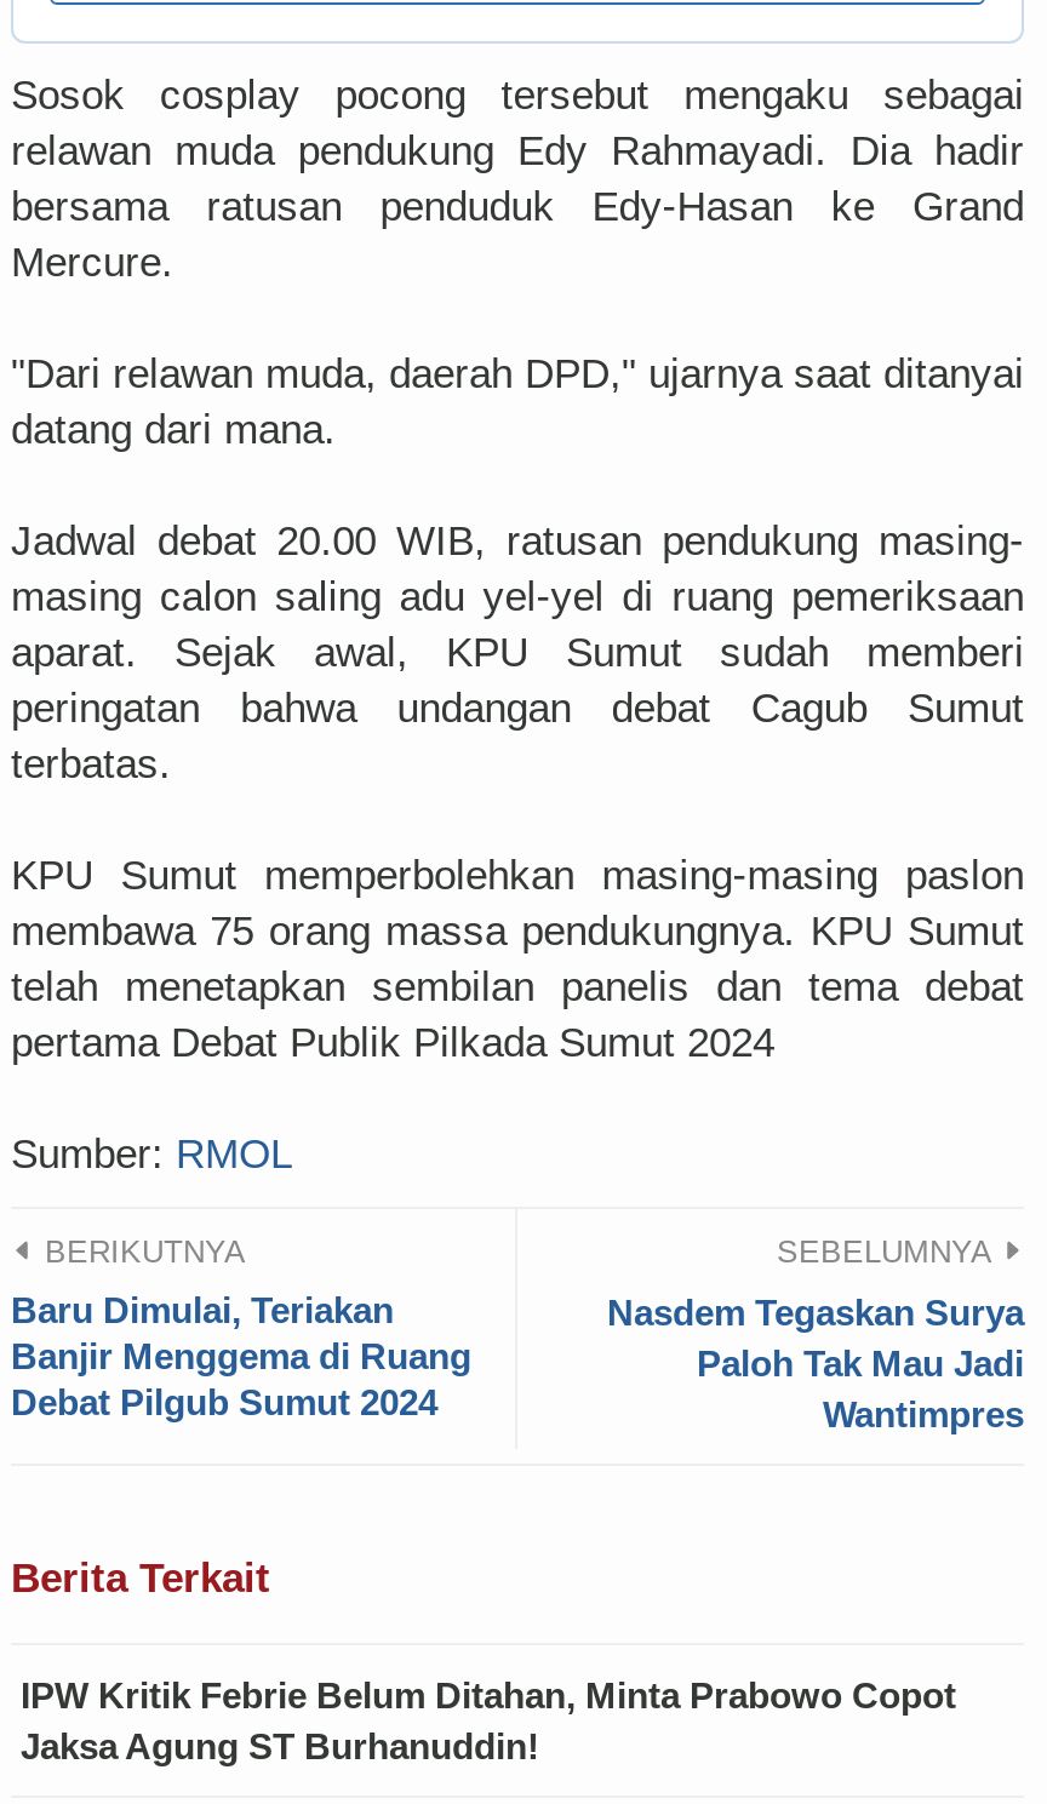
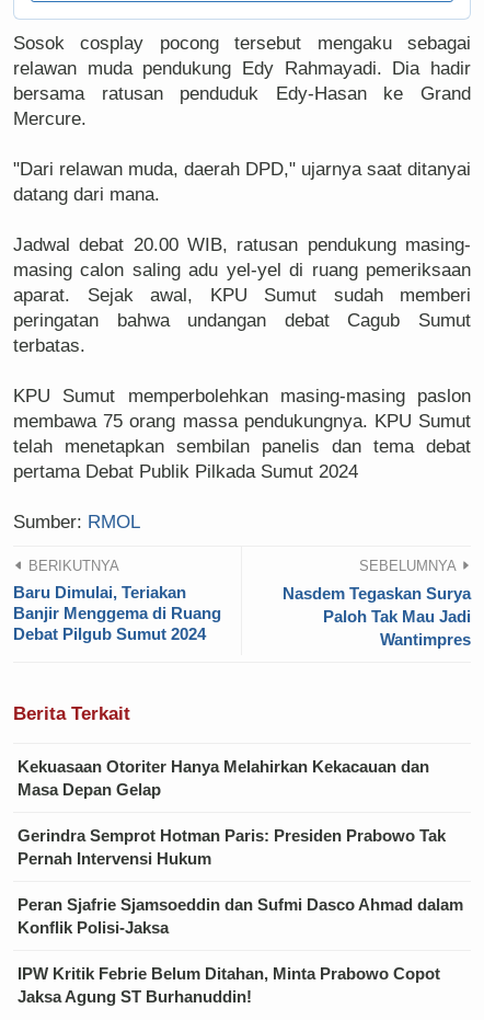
none -> [18,757,463,937] Kekuasaan Otoriter Hanya Melahirkan Kekacauan dan | Masa Depan Gelap | Gerindra Semprot Hotman Paris: Presiden Prabowo Tak | Pernah Intervensi Hukum | Peran Sjafrie Sjamsoeddin dan Sufmi Dasco Ahmad dalam | Konflik Polisi-Jaksa

